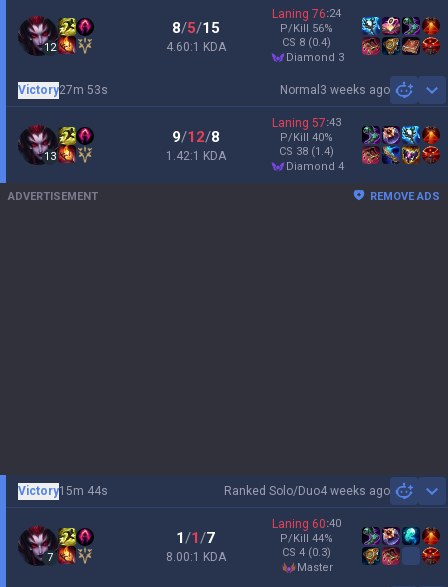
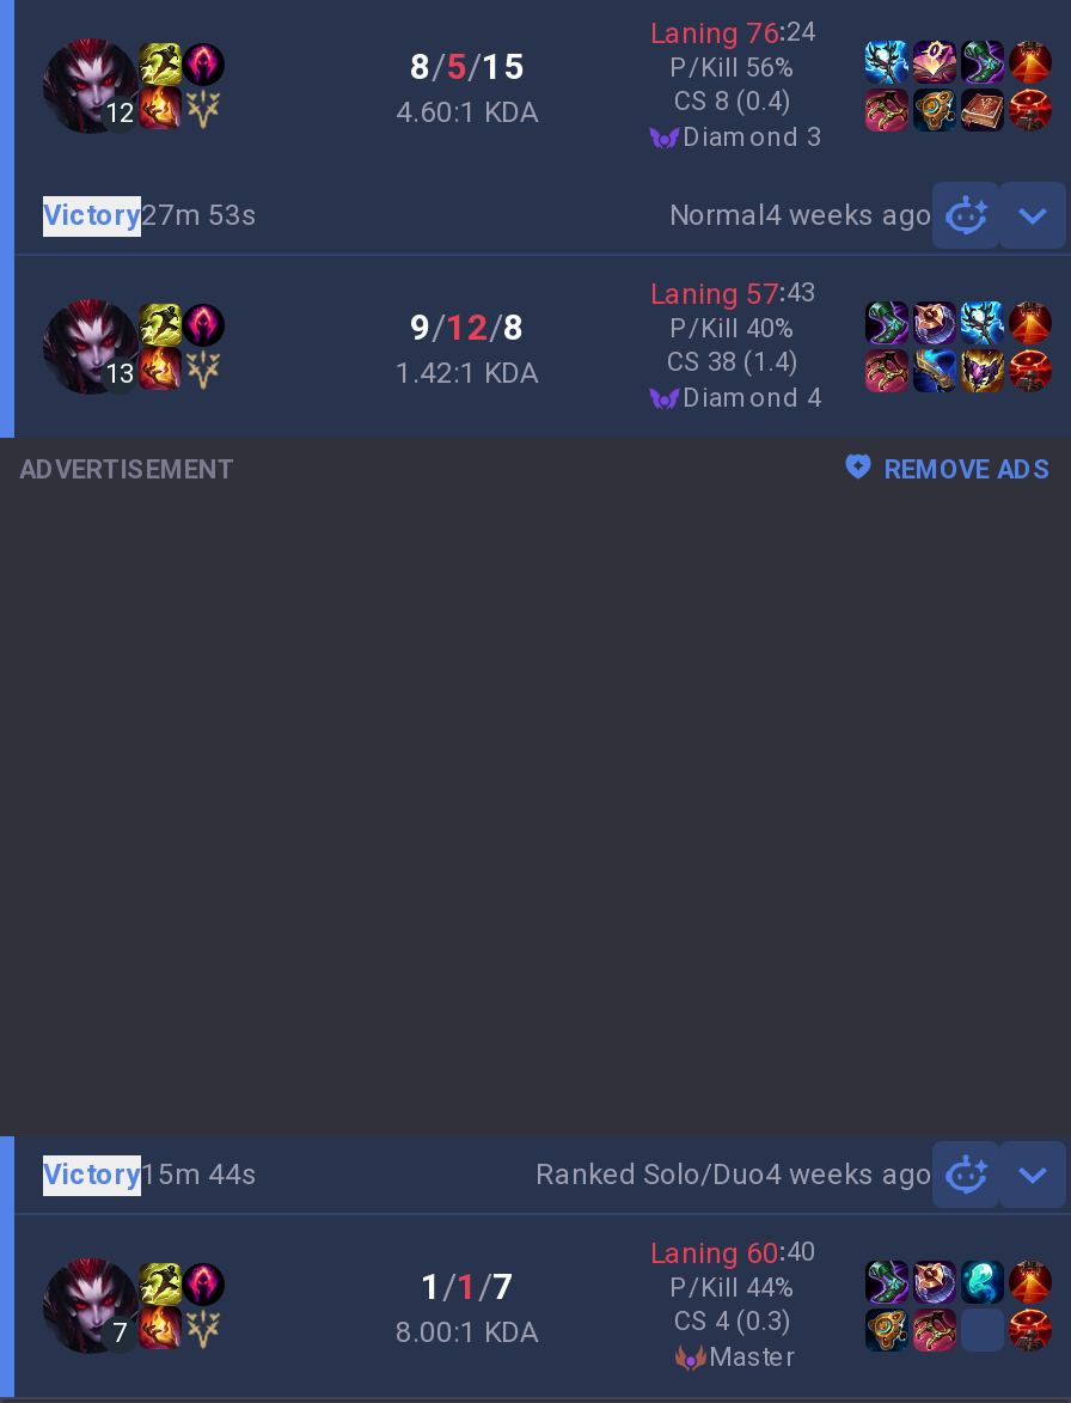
[280,82,390,97] Normal 3 weeks ago -> [669,197,932,232] Normal 4 weeks ago

